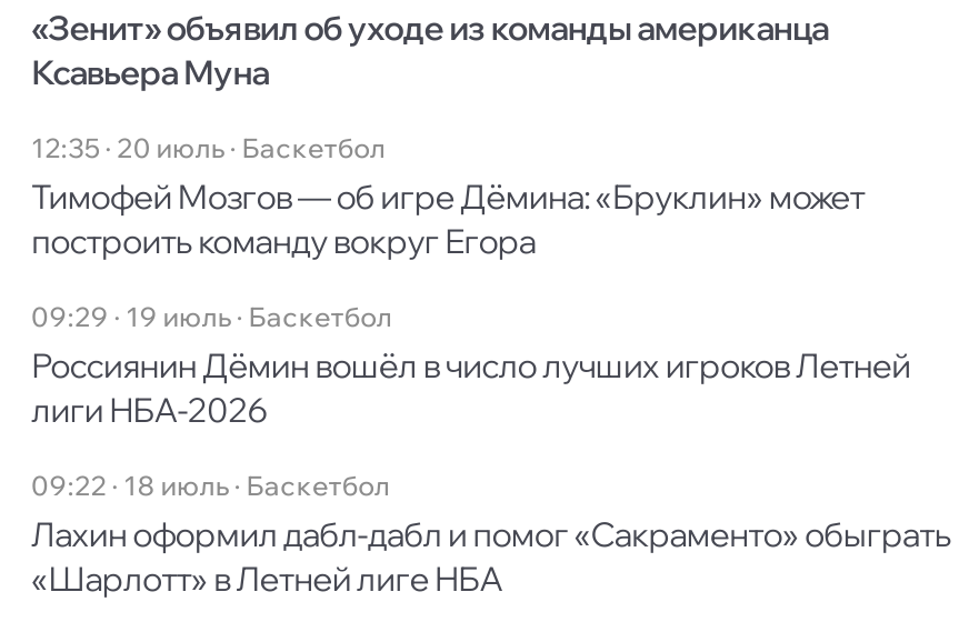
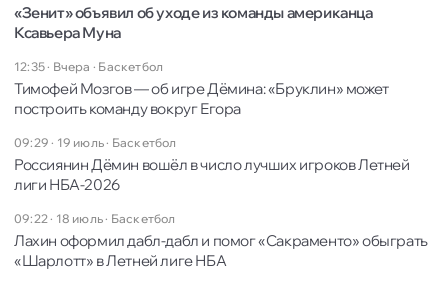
[31,131,386,164] 12:35 · 20 июль · Баскетбол -> [14,59,163,74] 12:35 · Вчера · Баскетбол

